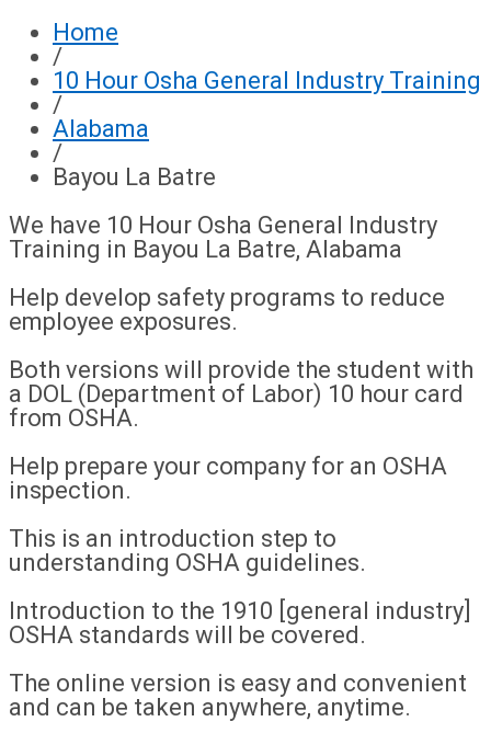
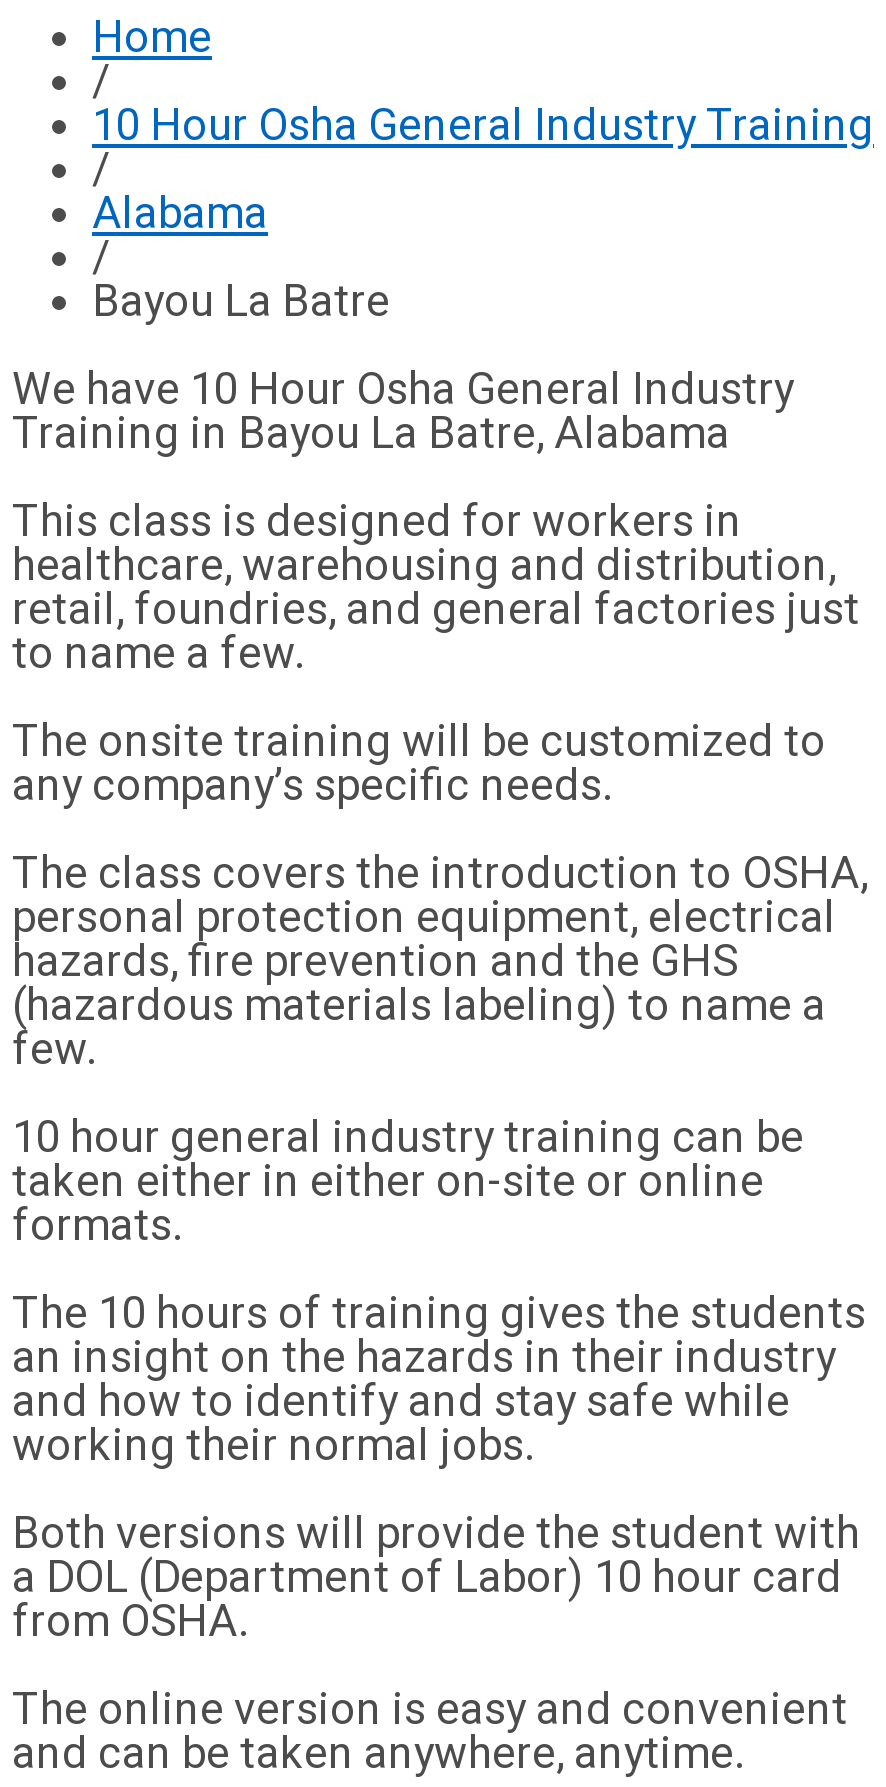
[9,284,445,335] Help develop safety programs to reduce | employee exposures. -> [12,496,868,1470] This class is designed for workers in | healthcare, warehousing and distribution, | retail, foundries, and general factories just | to name a few. | The onsite training will be customized to | any company’s specific needs. | The class covers the introduction to OSHA, | personal protection equipment, electrical | hazards, fire prevention and the GHS | (hazardous materials labeling) to name a | few. | 10 hour general industry training can be | taken either in either on-site or online | formats. | The 10 hours of training gives the students | an insight on the hazards in their industry | and how to identify and stay safe while | working their normal jobs.
moved [9,356,473,432] -> [12,1508,860,1646]: Both versions will provide the student with | a DOL (Department of Labor) 10 hour card | from OSHA.
[9,453,471,649] Help prepare your company for an OSHA | inspection. | This is an introduction step to | understanding OSHA guidelines. | Introduction to the 1910 [general industry] | OSHA standards will be covered. -> none

